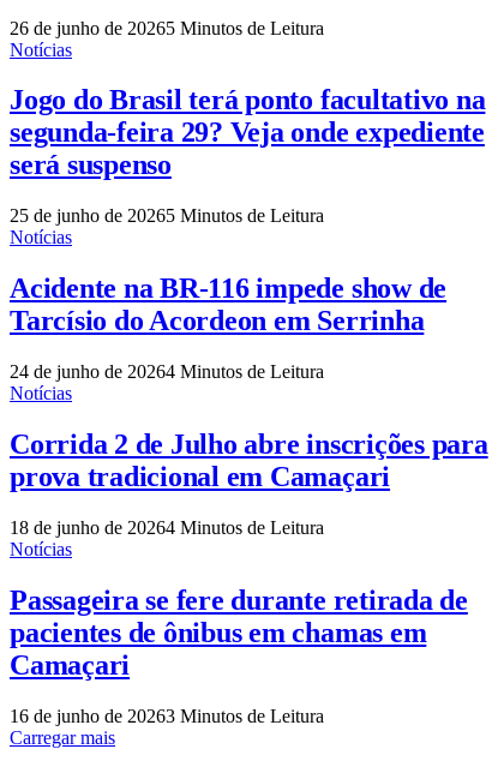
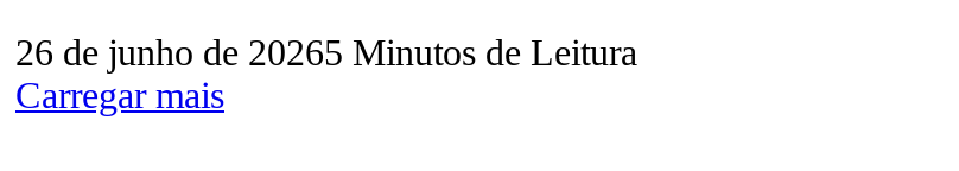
[10,39,488,726] Notícias | Jogo do Brasil terá ponto facultativo na | segunda-feira 29? Veja onde expediente | será suspenso | 25 de junho de 20265 Minutos de Leitura | Notícias | Acidente na BR-116 impede show de | Tarcísio do Acordeon em Serrinha | 24 de junho de 20264 Minutos de Leitura | Notícias | Corrida 2 de Julho abre inscrições para | prova tradicional em Camaçari | 18 de junho de 20264 Minutos de Leitura | Notícias | Passageira se fere durante retirada de | pacientes de ônibus em chamas em | Camaçari | 16 de junho de 20263 Minutos de Leitura -> none

